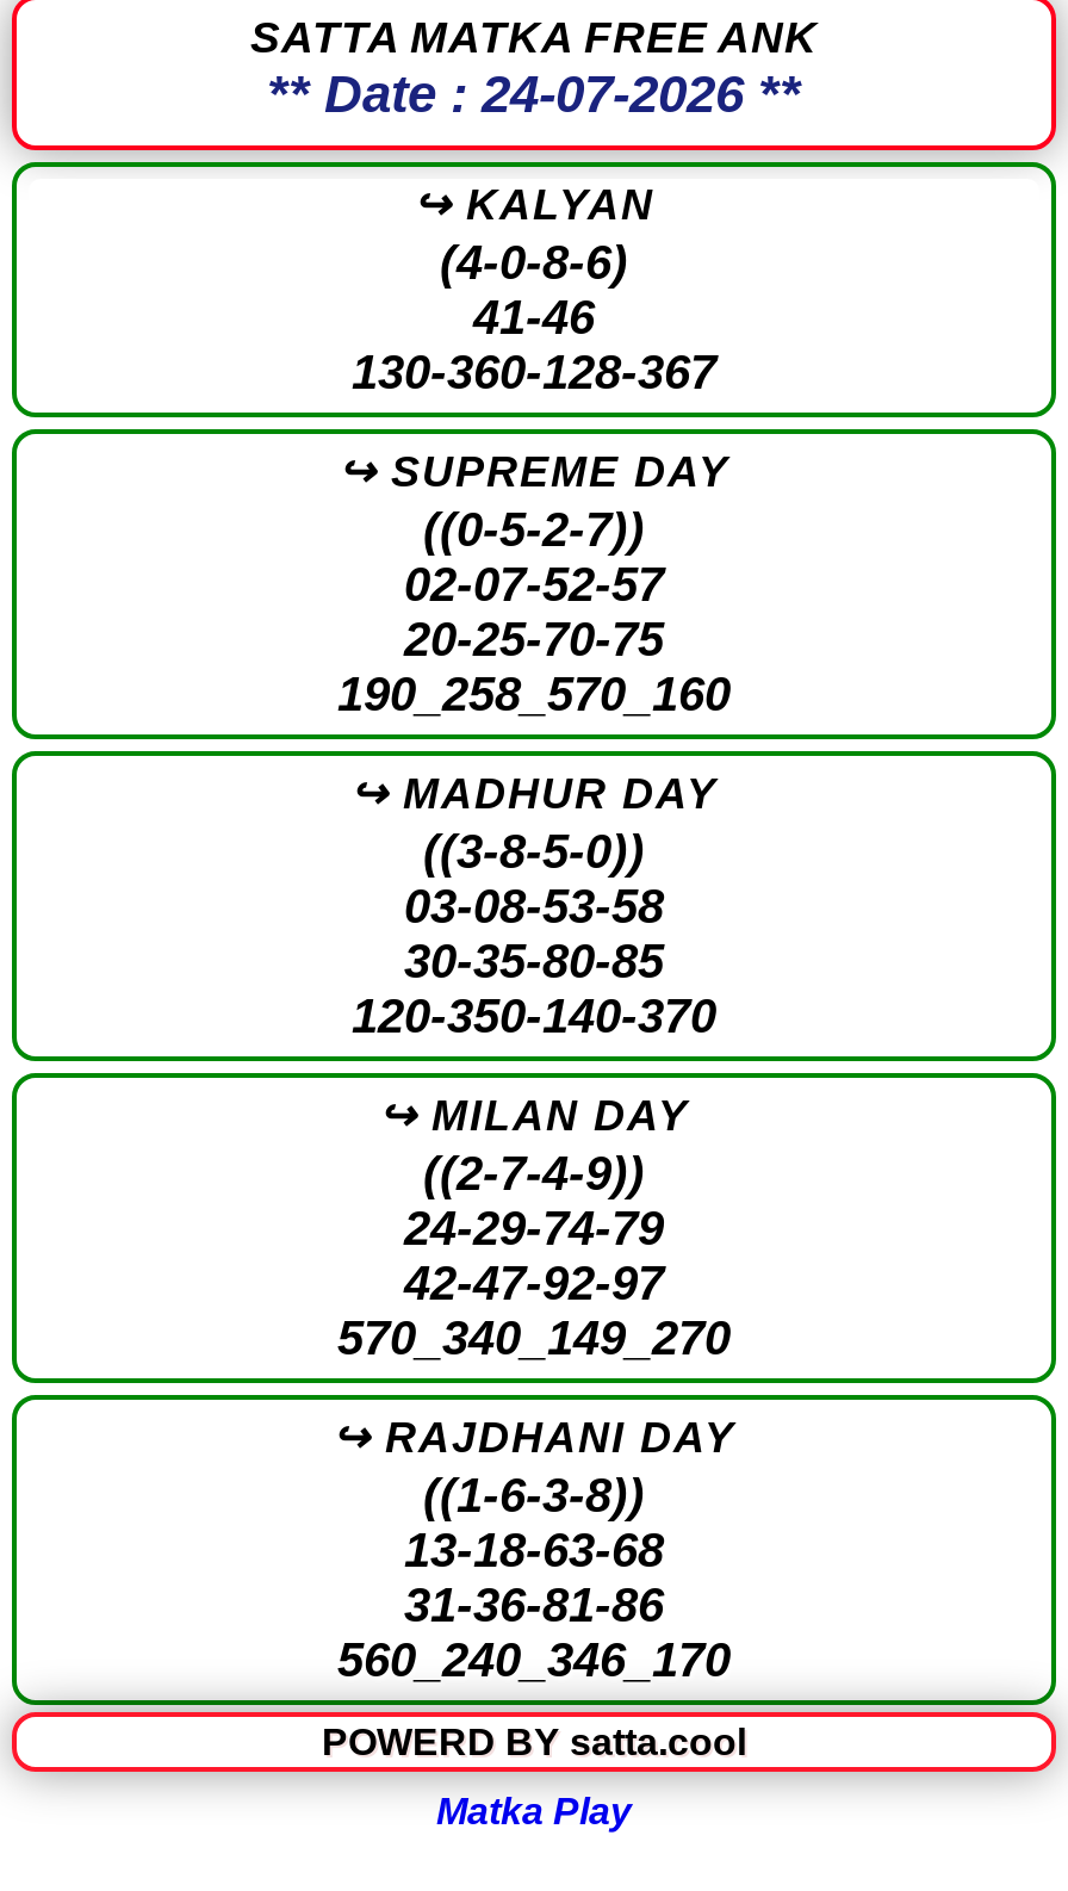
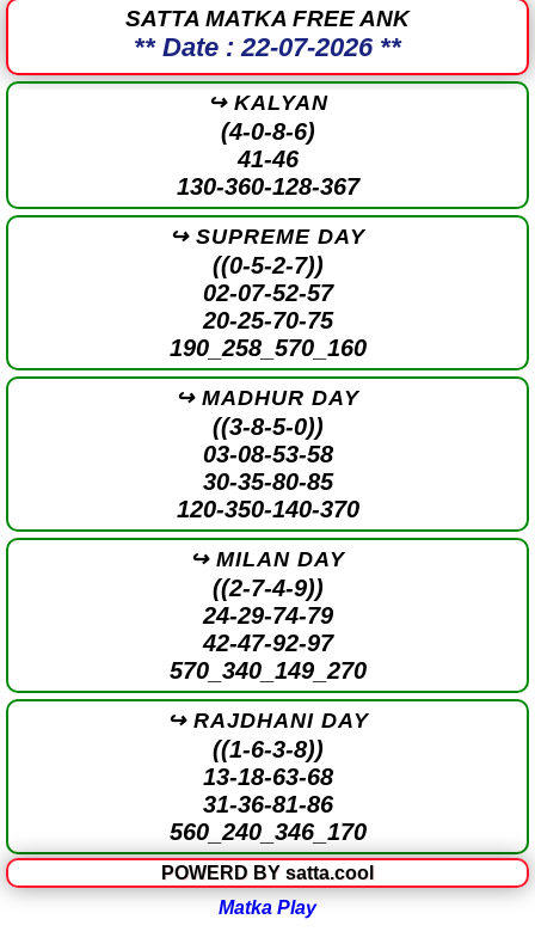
[267,64,801,124] ** Date : 24-07-2026 ** -> [134,32,401,62] ** Date : 22-07-2026 **

